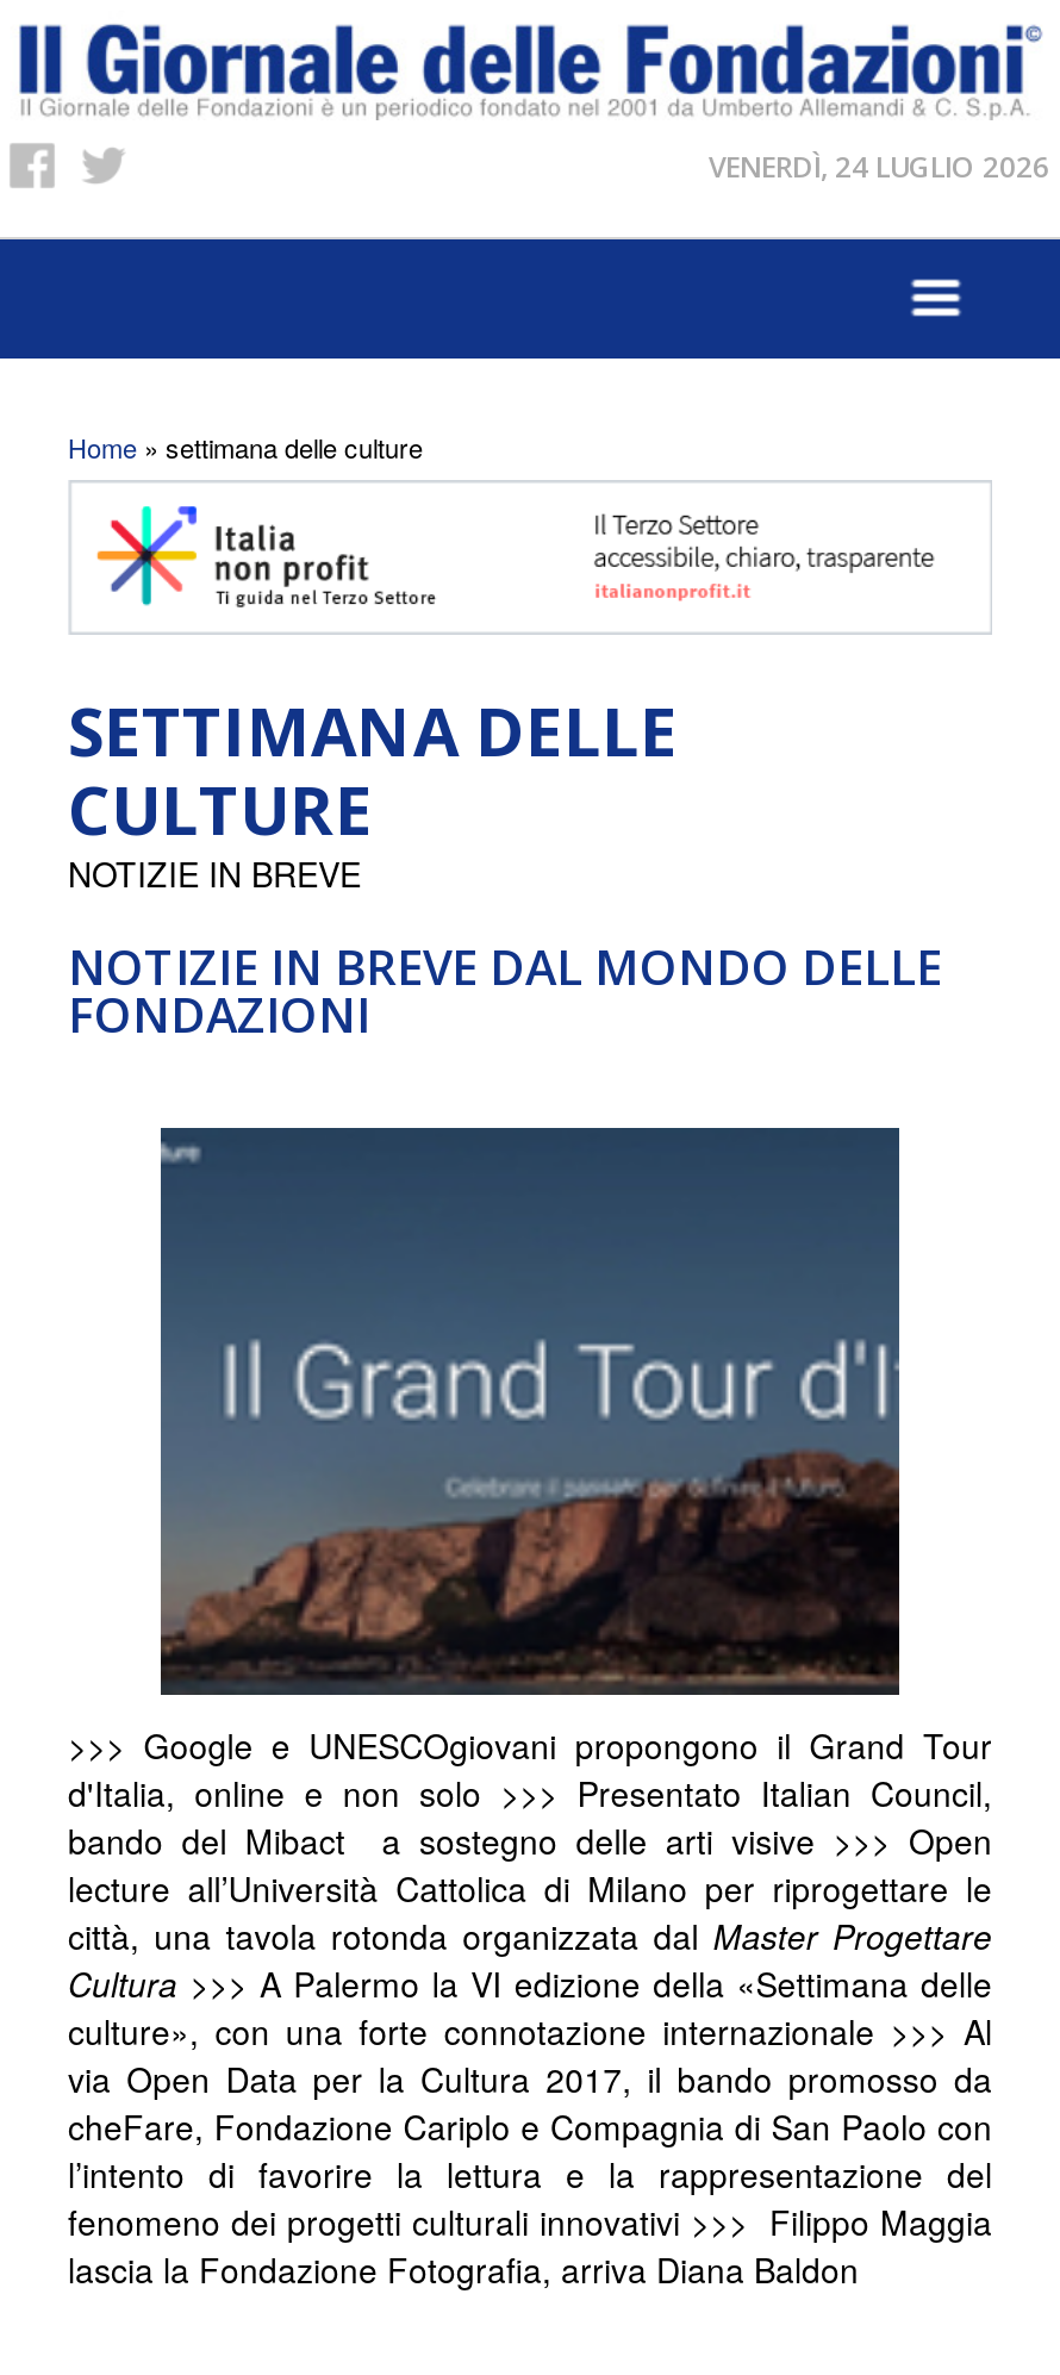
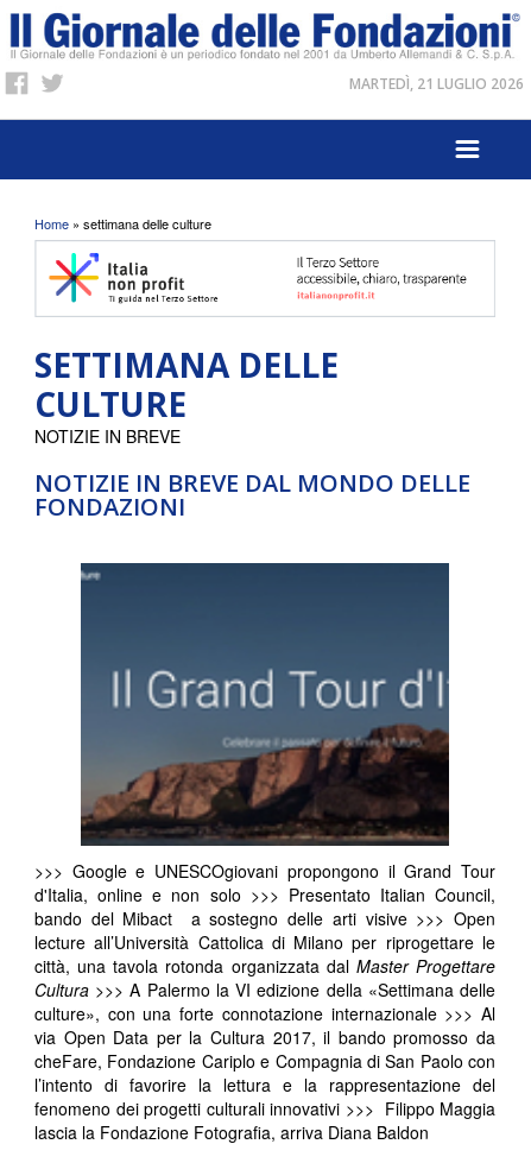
[709,147,1049,187] VENERDÌ, 24 LUGLIO 2026 -> [349,74,524,94] MARTEDÌ, 21 LUGLIO 2026

